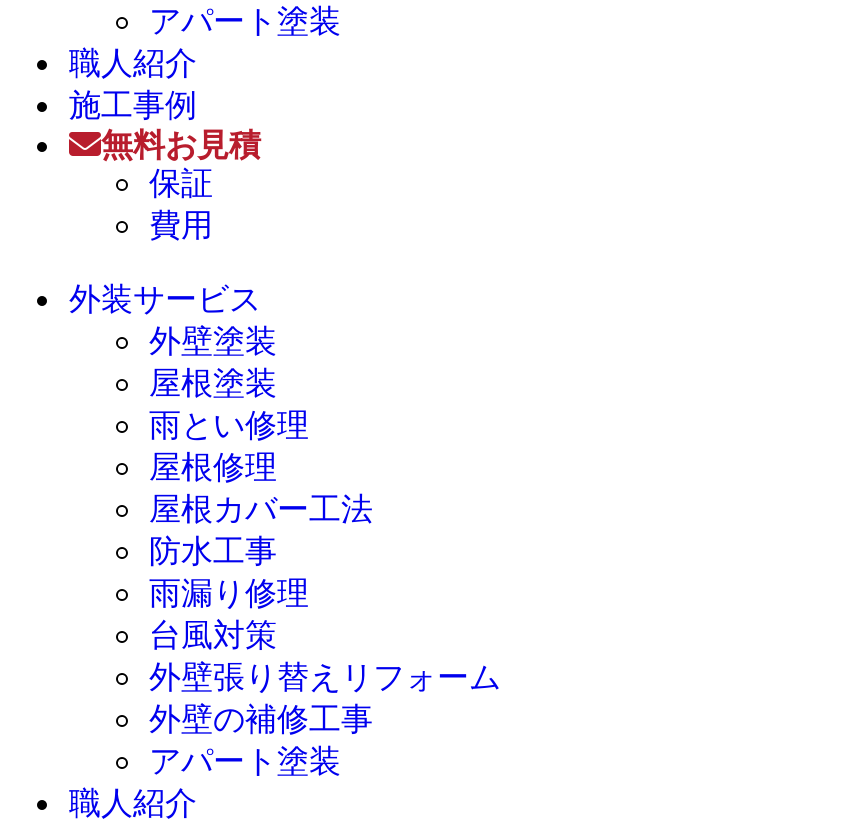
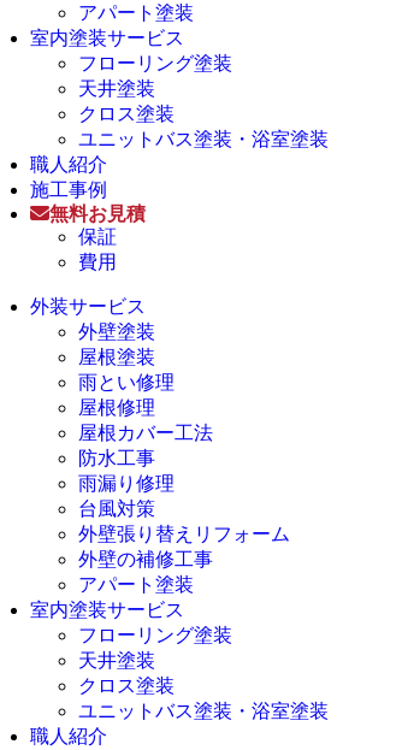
none -> [30,28,329,149] 室内塗装サービス | フローリング塗装 | 天井塗装 | クロス塗装 | ユニットバス塗装・浴室塗装
none -> [30,600,329,721] 室内塗装サービス | フローリング塗装 | 天井塗装 | クロス塗装 | ユニットバス塗装・浴室塗装

